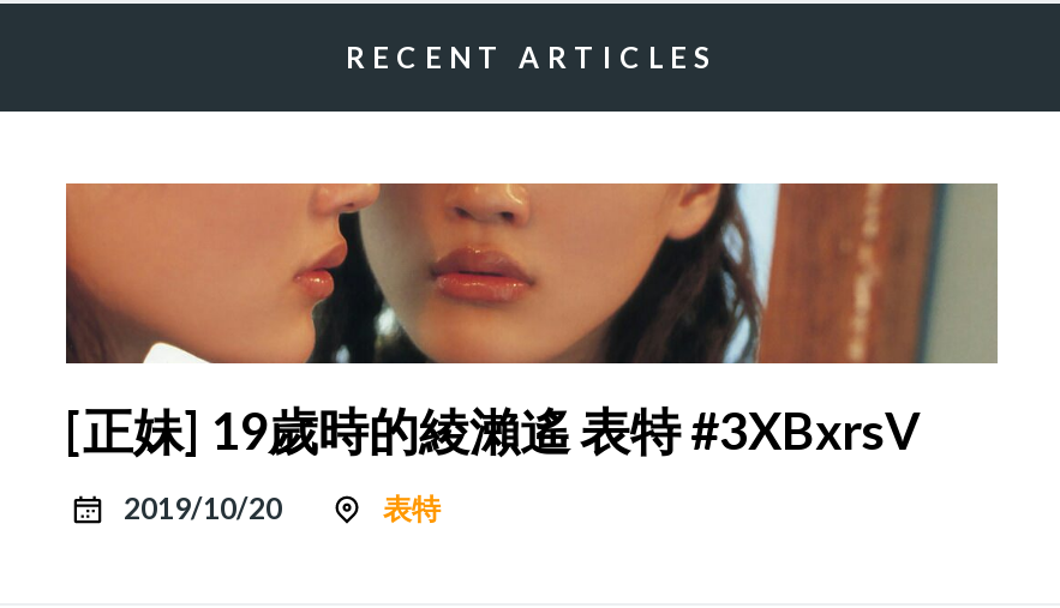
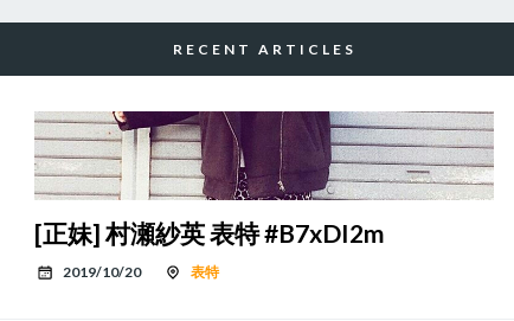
[64,181,998,459] [image] | [正妹] 19歲時的綾瀨遙 表特 #3XBxrsV -> [34,110,494,247] [image] | [正妹] 村瀬紗英 表特 #B7xDI2m

